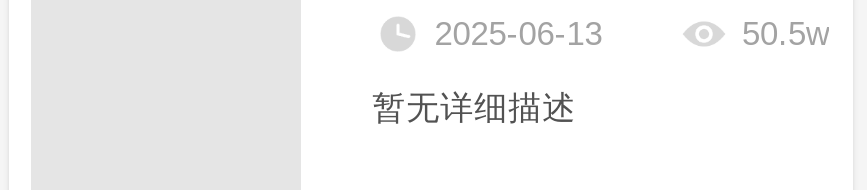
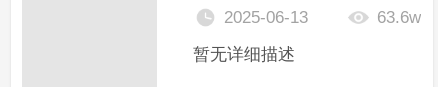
[742,16,830,54] 50.5w -> [377,8,421,27] 63.6w

